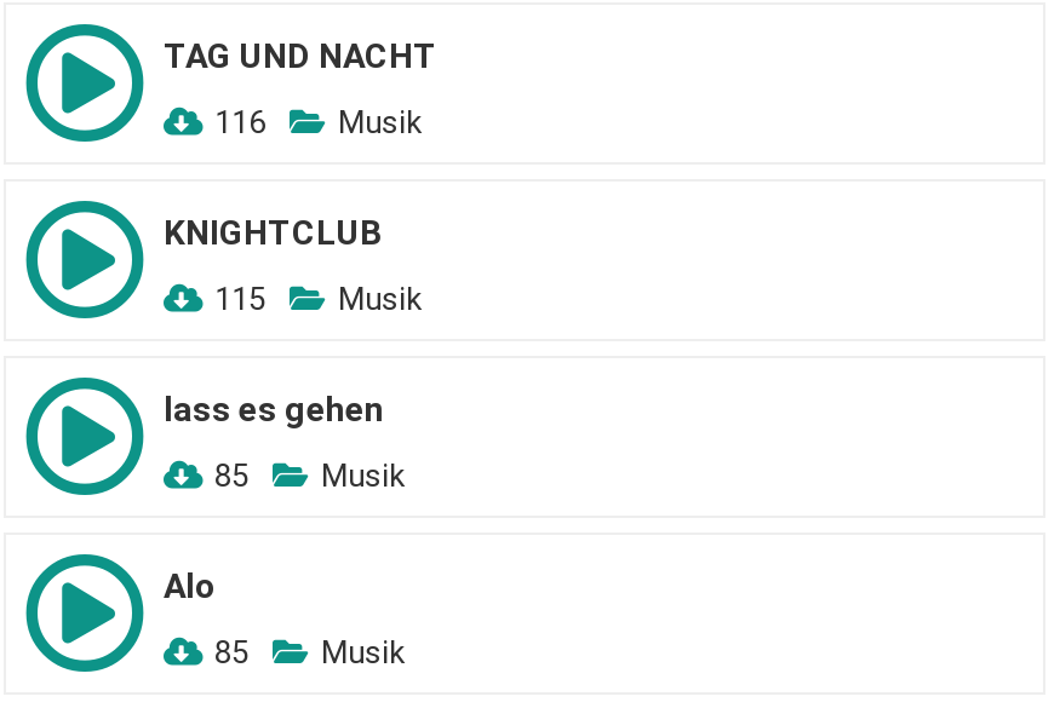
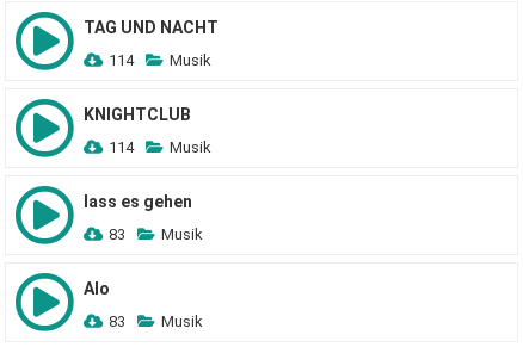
[214,104,423,140] 116 Musik -> [109,51,211,69] 114 Musik
[214,281,423,317] 115 Musik -> [109,138,211,156] 114 Musik
[214,457,406,494] 85 Musik -> [109,225,203,243] 83 Musik
[214,634,406,670] 85 Musik -> [109,312,203,330] 83 Musik

